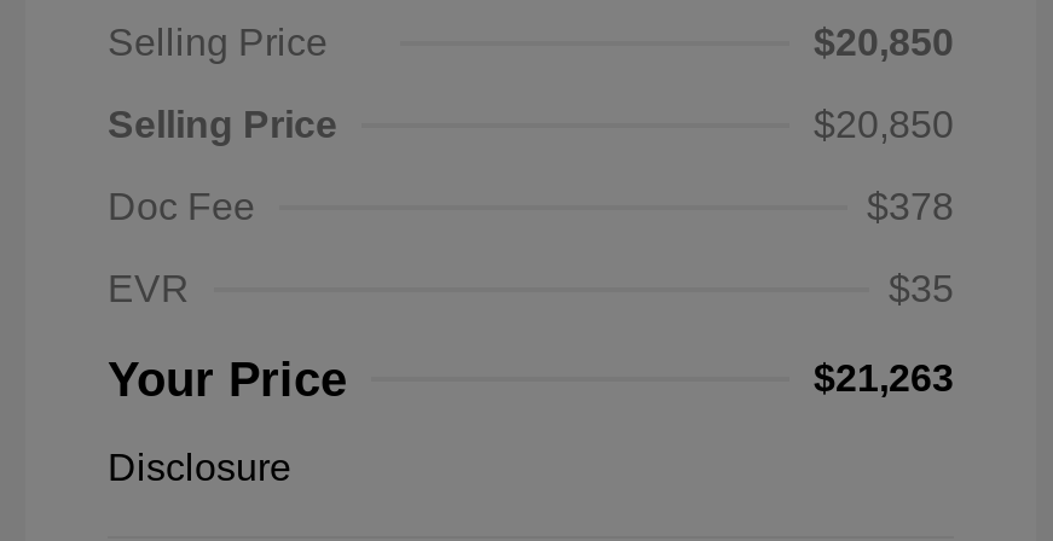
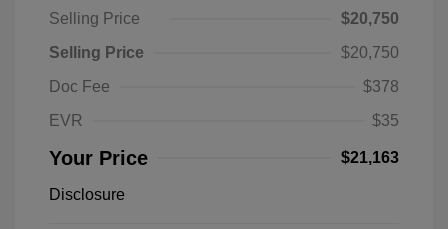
[814,22,954,64] $20,850 -> [341,10,399,27] $20,750
[814,105,954,146] $20,850 -> [341,44,399,61] $20,750
[814,358,954,399] $21,263 -> [341,149,399,166] $21,163

